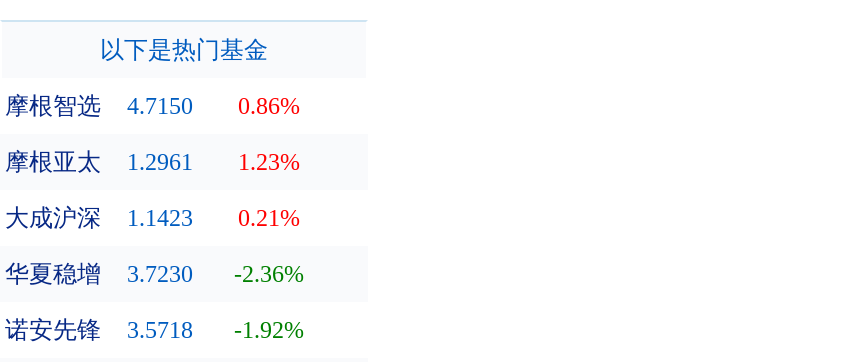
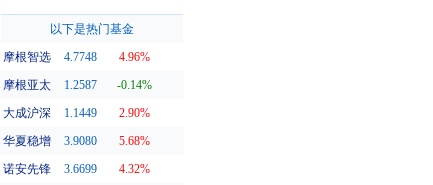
[127,92,193,120] 4.7150 -> [63,50,96,64] 4.7748
[238,92,300,120] 0.86% -> [119,50,150,64] 4.96%
[127,148,193,176] 1.2961 -> [63,78,96,92] 1.2587
[238,148,300,176] 1.23% -> [117,78,152,92] -0.14%
[127,204,193,232] 1.1423 -> [63,106,96,120] 1.1449
[238,204,300,232] 0.21% -> [119,106,150,120] 2.90%
[127,260,193,288] 3.7230 -> [63,134,96,148] 3.9080
[234,260,304,288] -2.36% -> [119,134,150,148] 5.68%
[127,316,193,344] 3.5718 -> [63,162,96,176] 3.6699
[234,316,304,344] -1.92% -> [119,162,150,176] 4.32%

